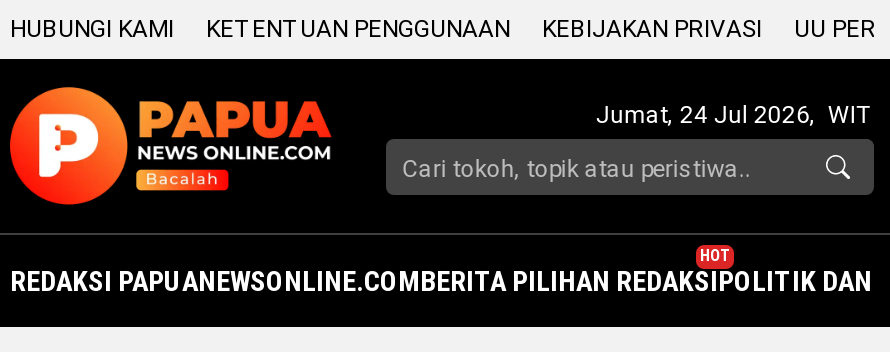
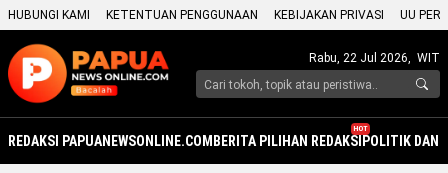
[596,100,874,128] Jumat, 24 Jul 2026, WIT -> [309,50,440,64] Rabu, 22 Jul 2026, WIT

